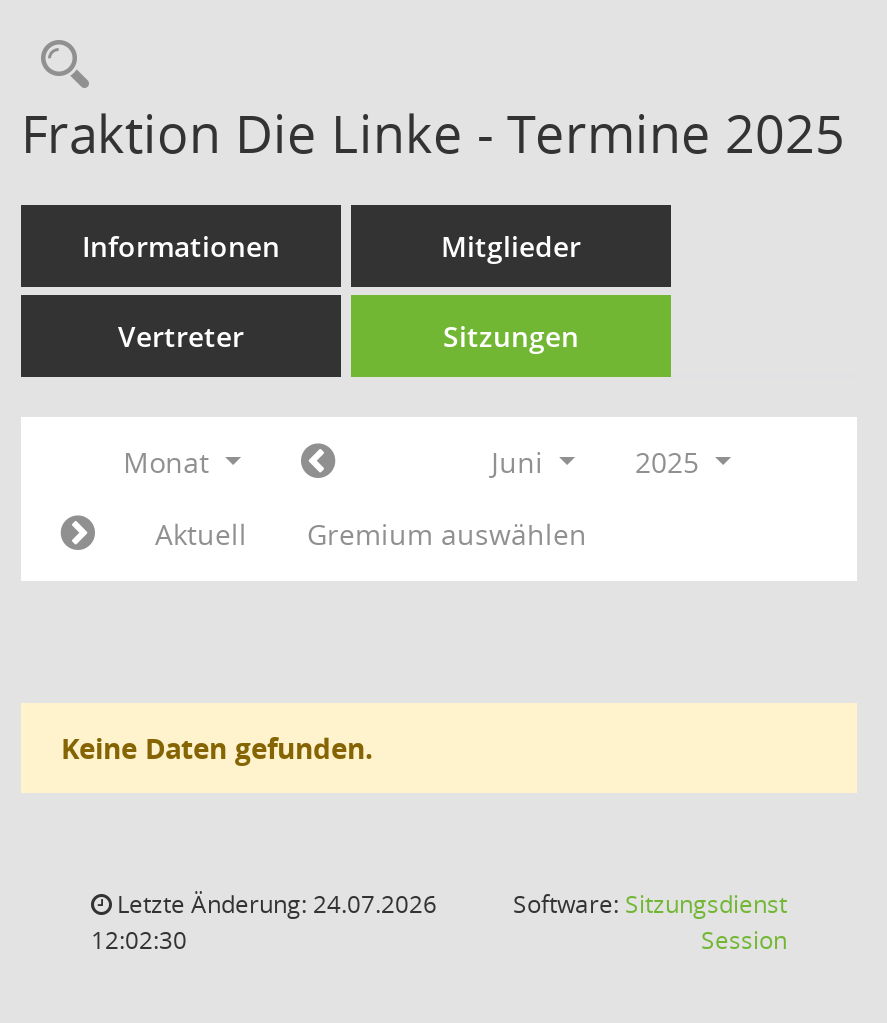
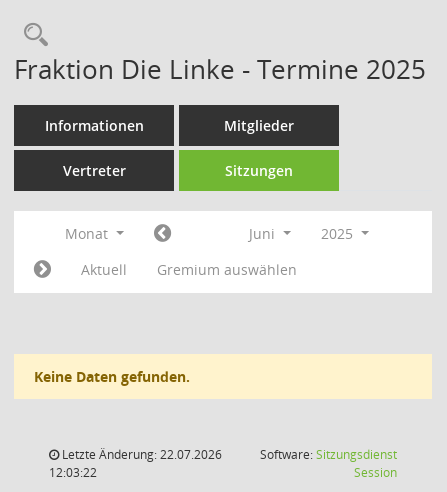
[111,887,437,921] Letzte Änderung: 24.07.2026 -> [59,446,222,463] Letzte Änderung: 22.07.2026
[91,923,187,957] 12:02:30 -> [49,464,97,481] 12:03:22

